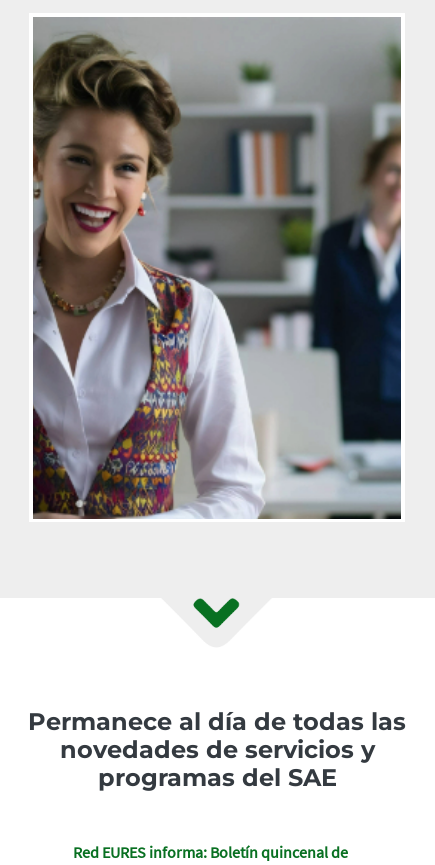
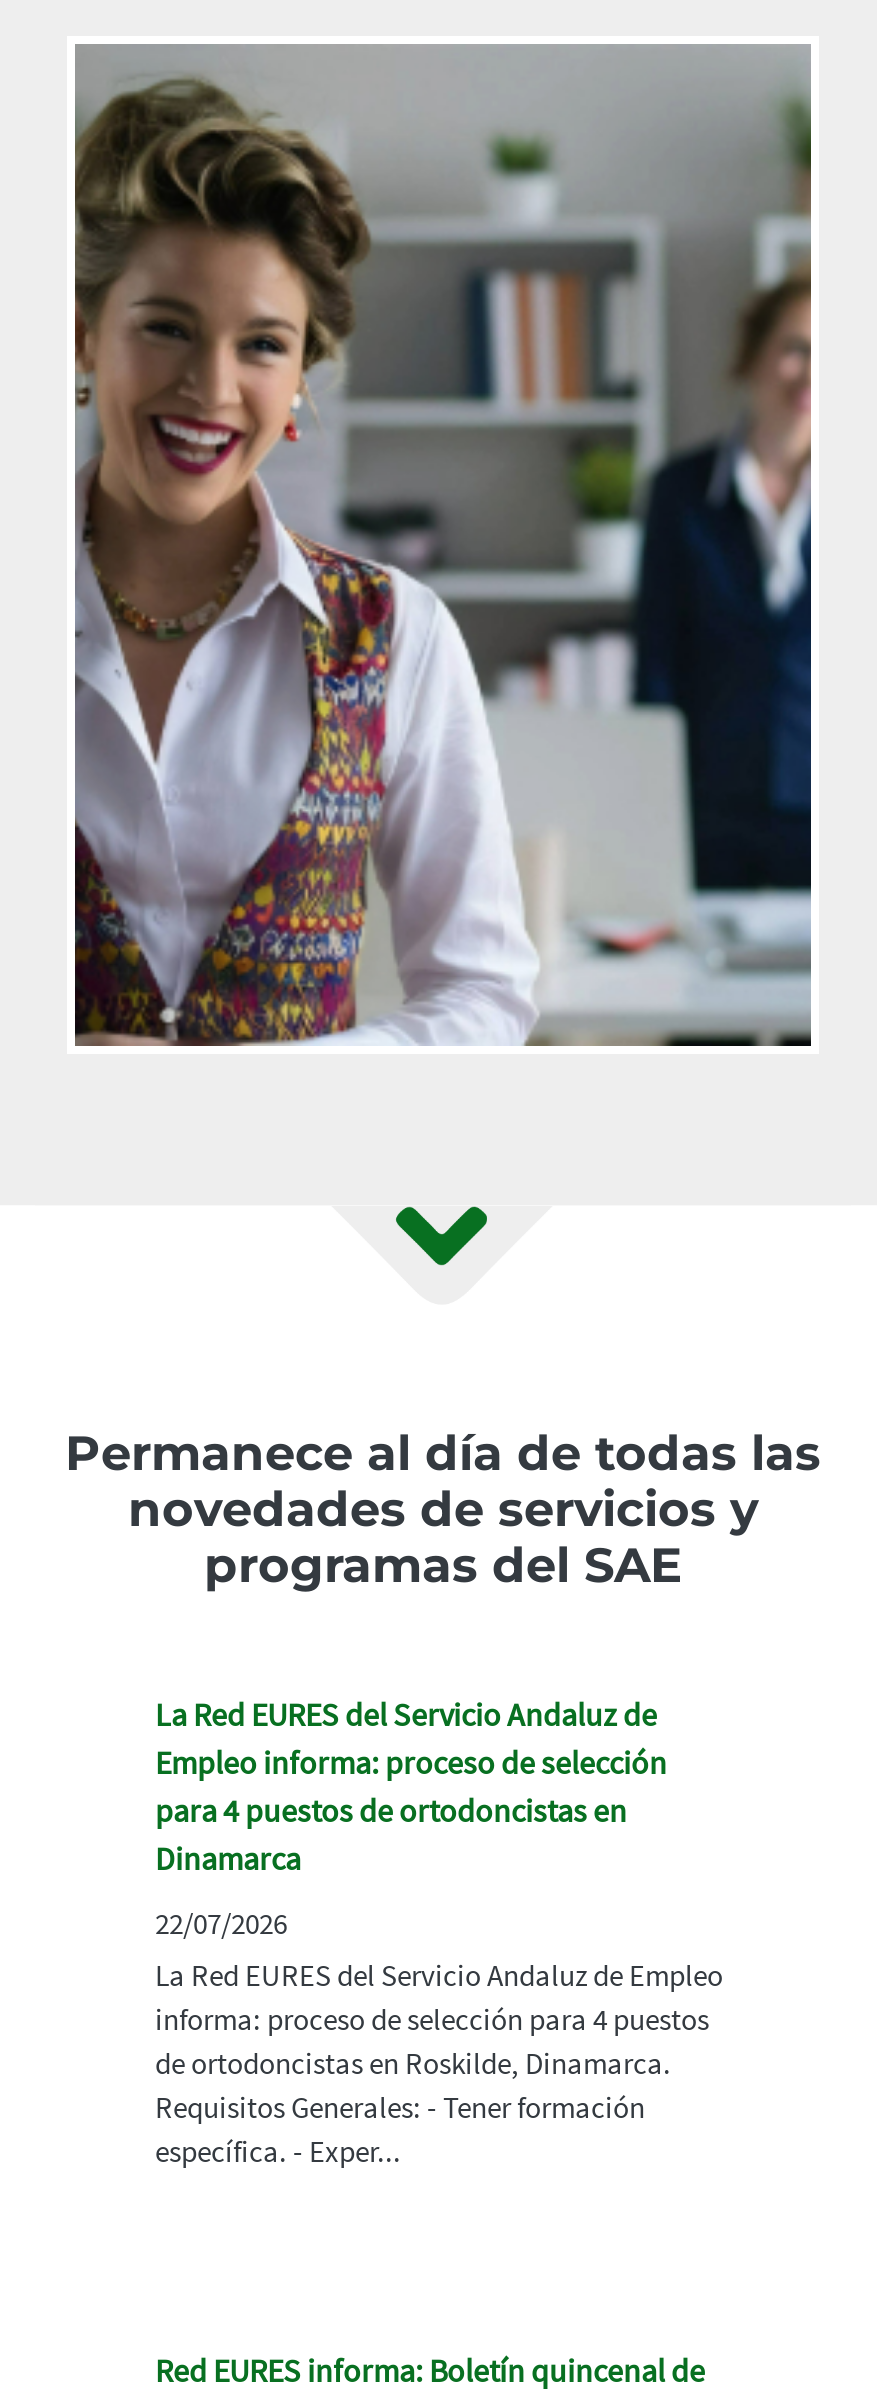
none -> [155,1693,723,2169] La Red EURES del Servicio Andaluz de | Empleo informa: proceso de selección | para 4 puestos de ortodoncistas en | Dinamarca | 22/07/2026 | La Red EURES del Servicio Andaluz de Empleo | informa: proceso de selección para 4 puestos | de ortodoncistas en Roskilde, Dinamarca. | Requisitos Generales: - Tener formación | específica. - Exper...

